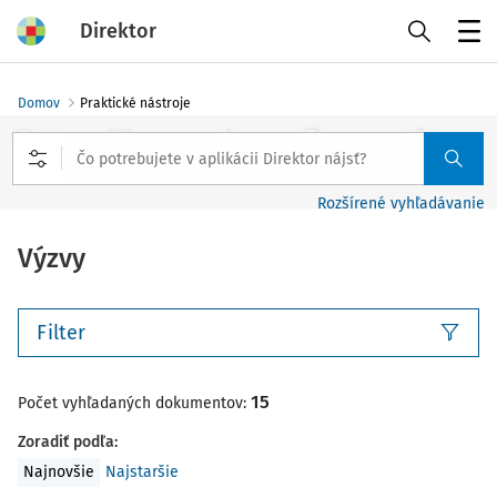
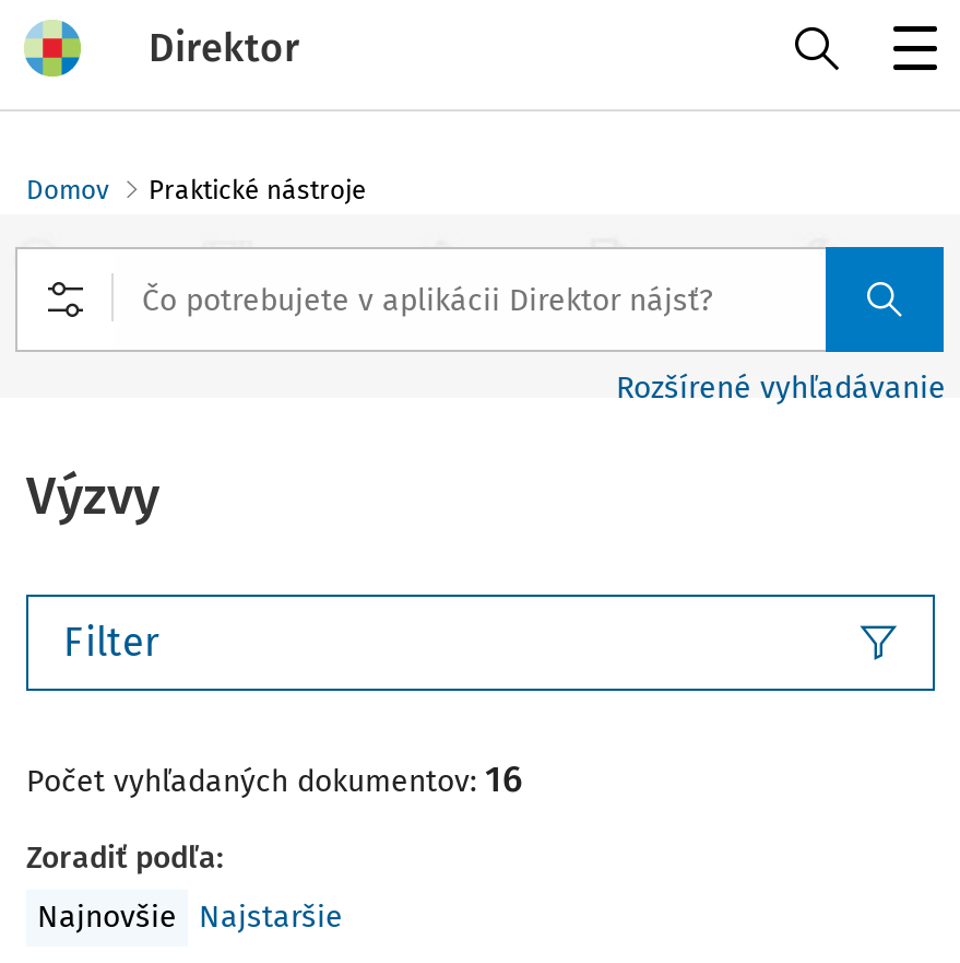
[18,390,270,413] Počet vyhľadaných dokumentov: 15 -> [26,756,522,800] Počet vyhľadaných dokumentov: 16

